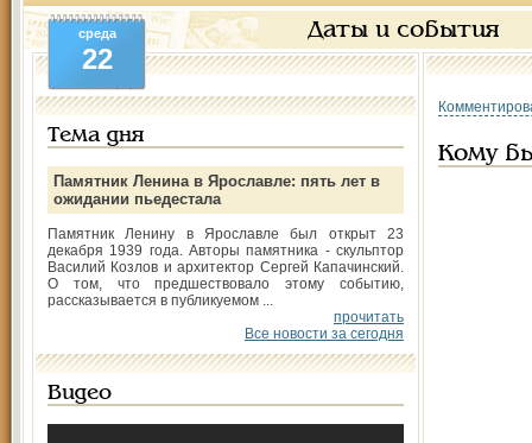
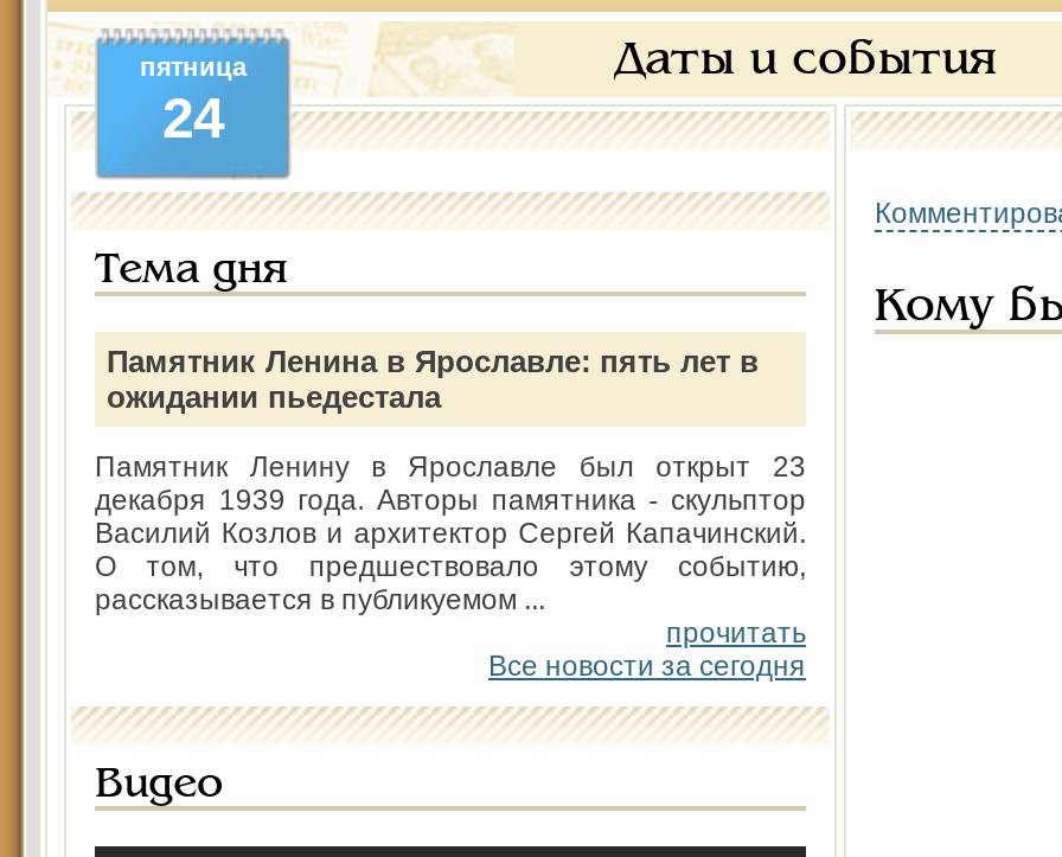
[78,26,116,75] среда | 22 -> [140,52,247,149] пятница | 24

